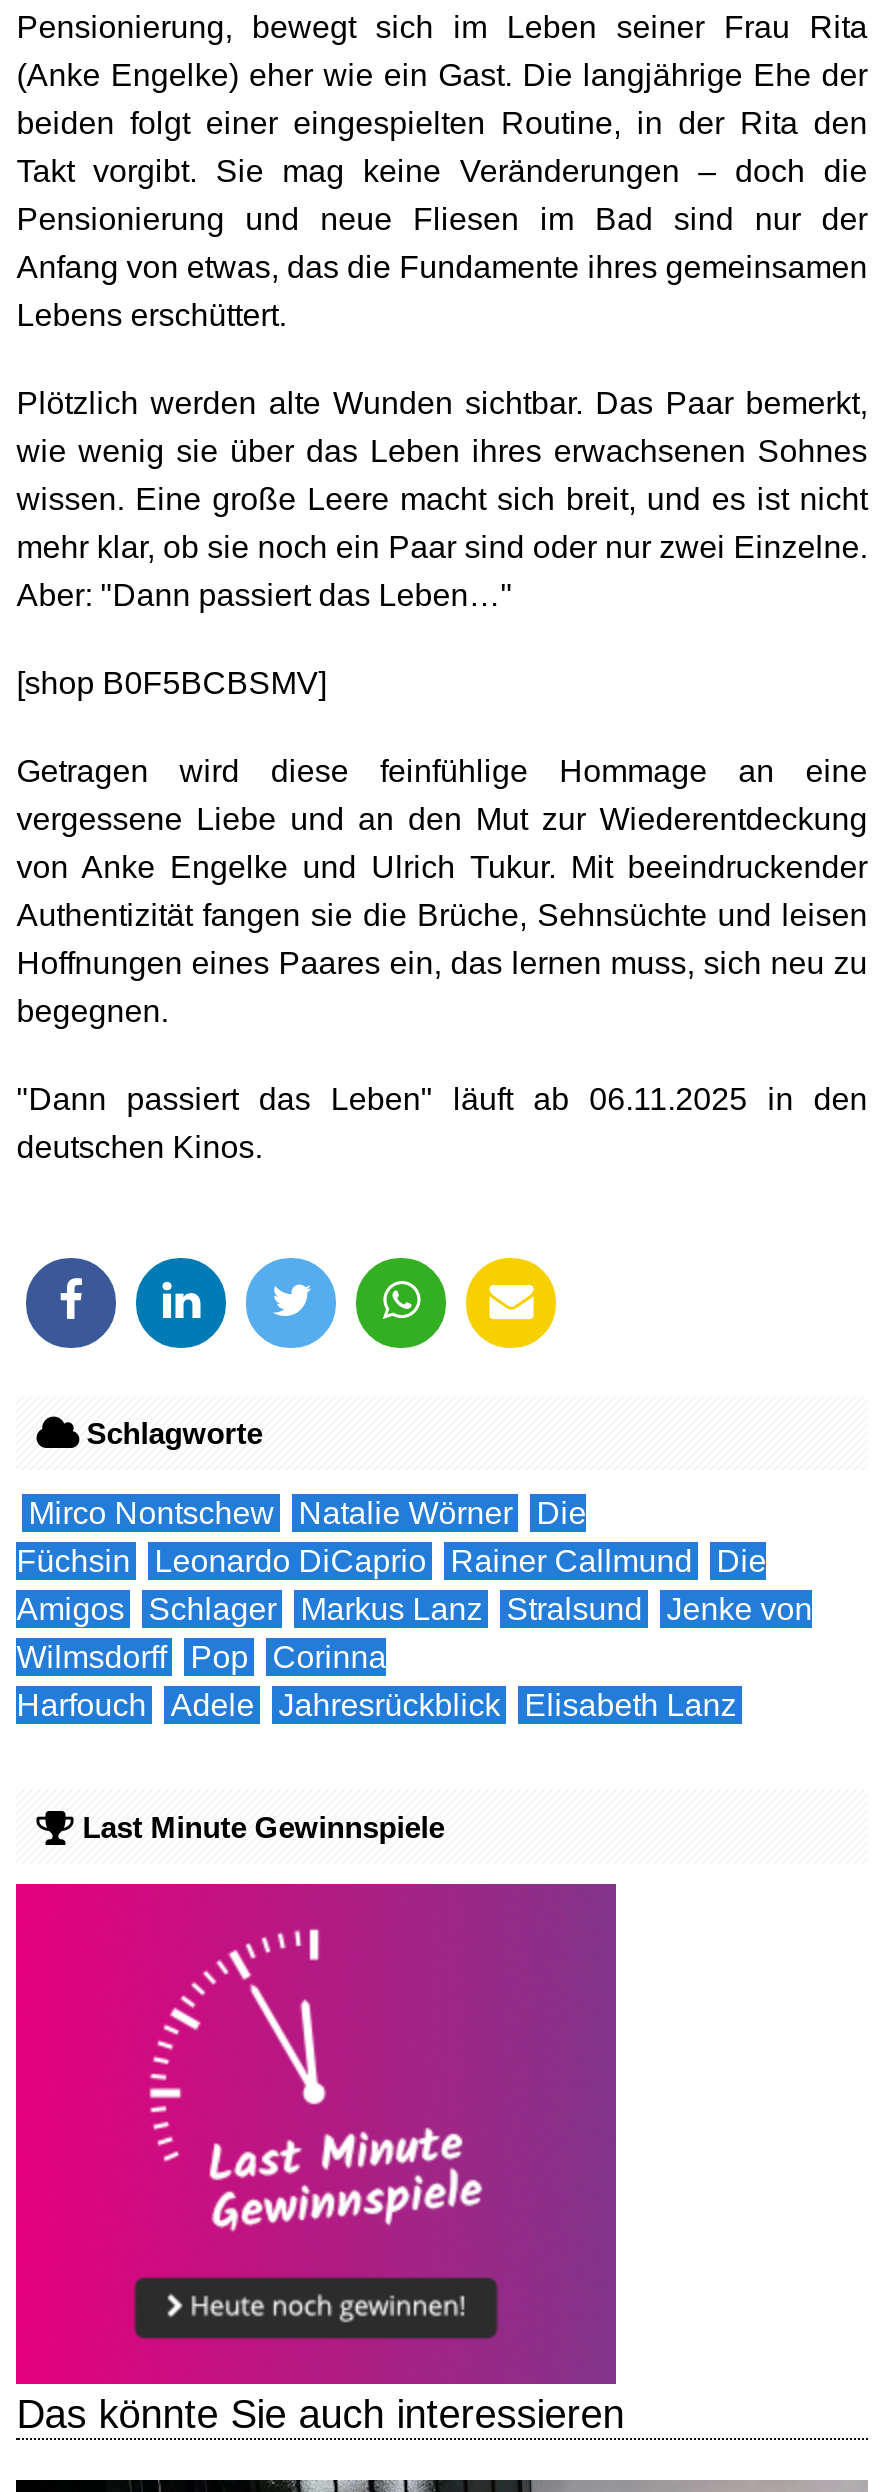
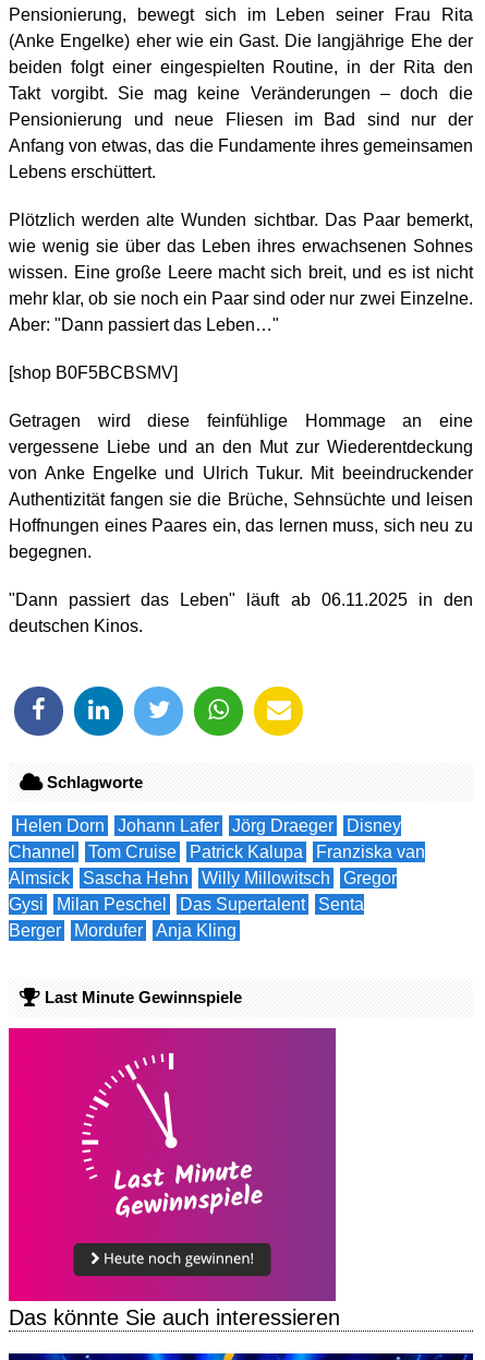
[16,1496,812,1722] Mirco Nontschew | Natalie Wörner | Die | Füchsin | Leonardo DiCaprio | Rainer Callmund | Die | Amigos | Schlager | Markus Lanz | Stralsund | Jenke von | Wilmsdorff | Pop | Corinna | Harfouch | Adele | Jahresrückblick | Elisabeth Lanz -> [9,816,425,940] Helen Dorn | Johann Lafer | Jörg Draeger | Disney | Channel | Tom Cruise | Patrick Kalupa | Franziska van | Almsick | Sascha Hehn | Willy Millowitsch | Gregor | Gysi | Milan Peschel | Das Supertalent | Senta | Berger | Mordufer | Anja Kling

